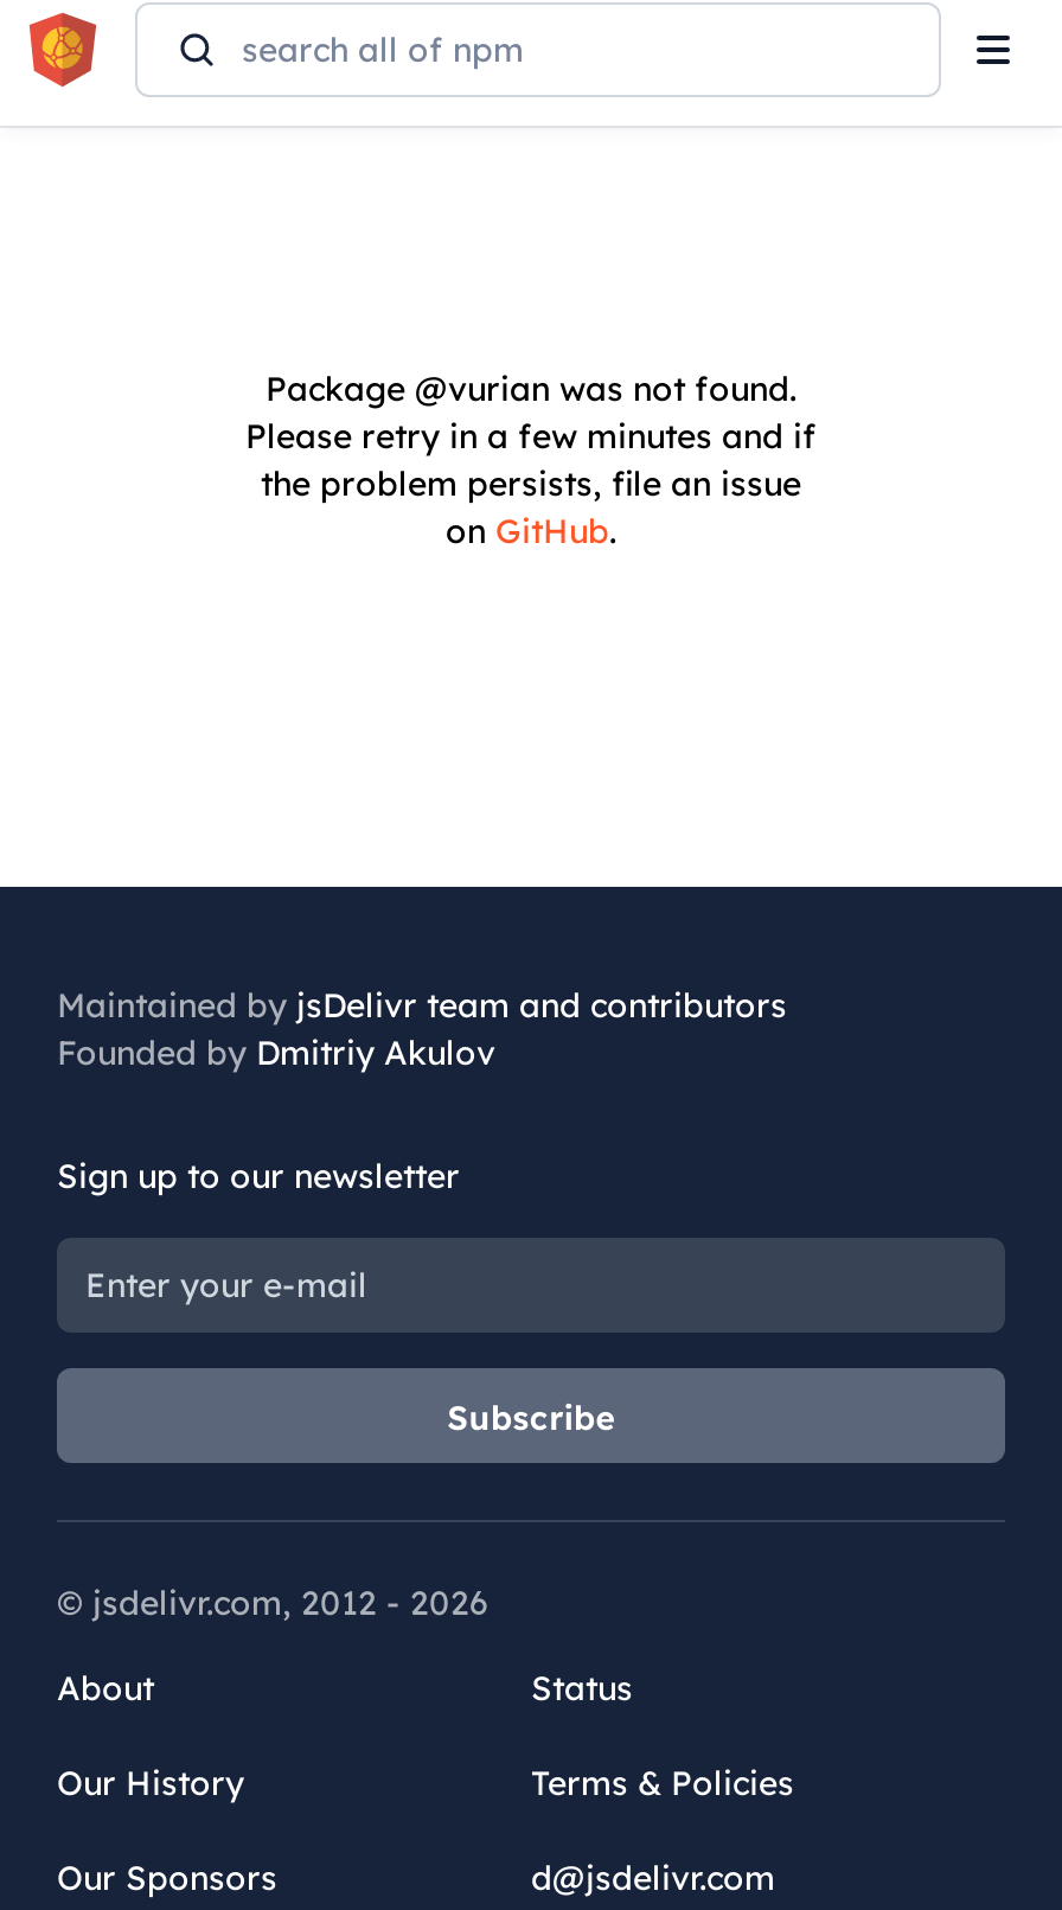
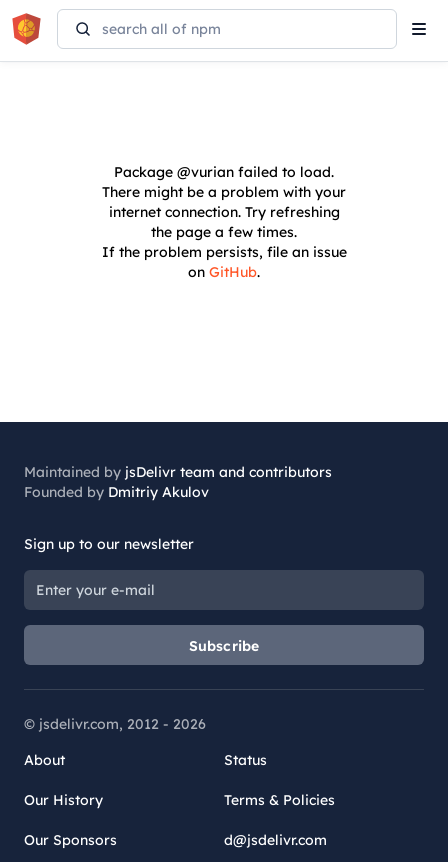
[245,368,817,505] Package @vurian was not found. | Please retry in a few minutes and if | the problem persists, file an issue -> [101,163,346,261] Package @vurian failed to load. | There might be a problem with your | internet connection. Try refreshing | the page a few times. | If the problem persists, file an issue

